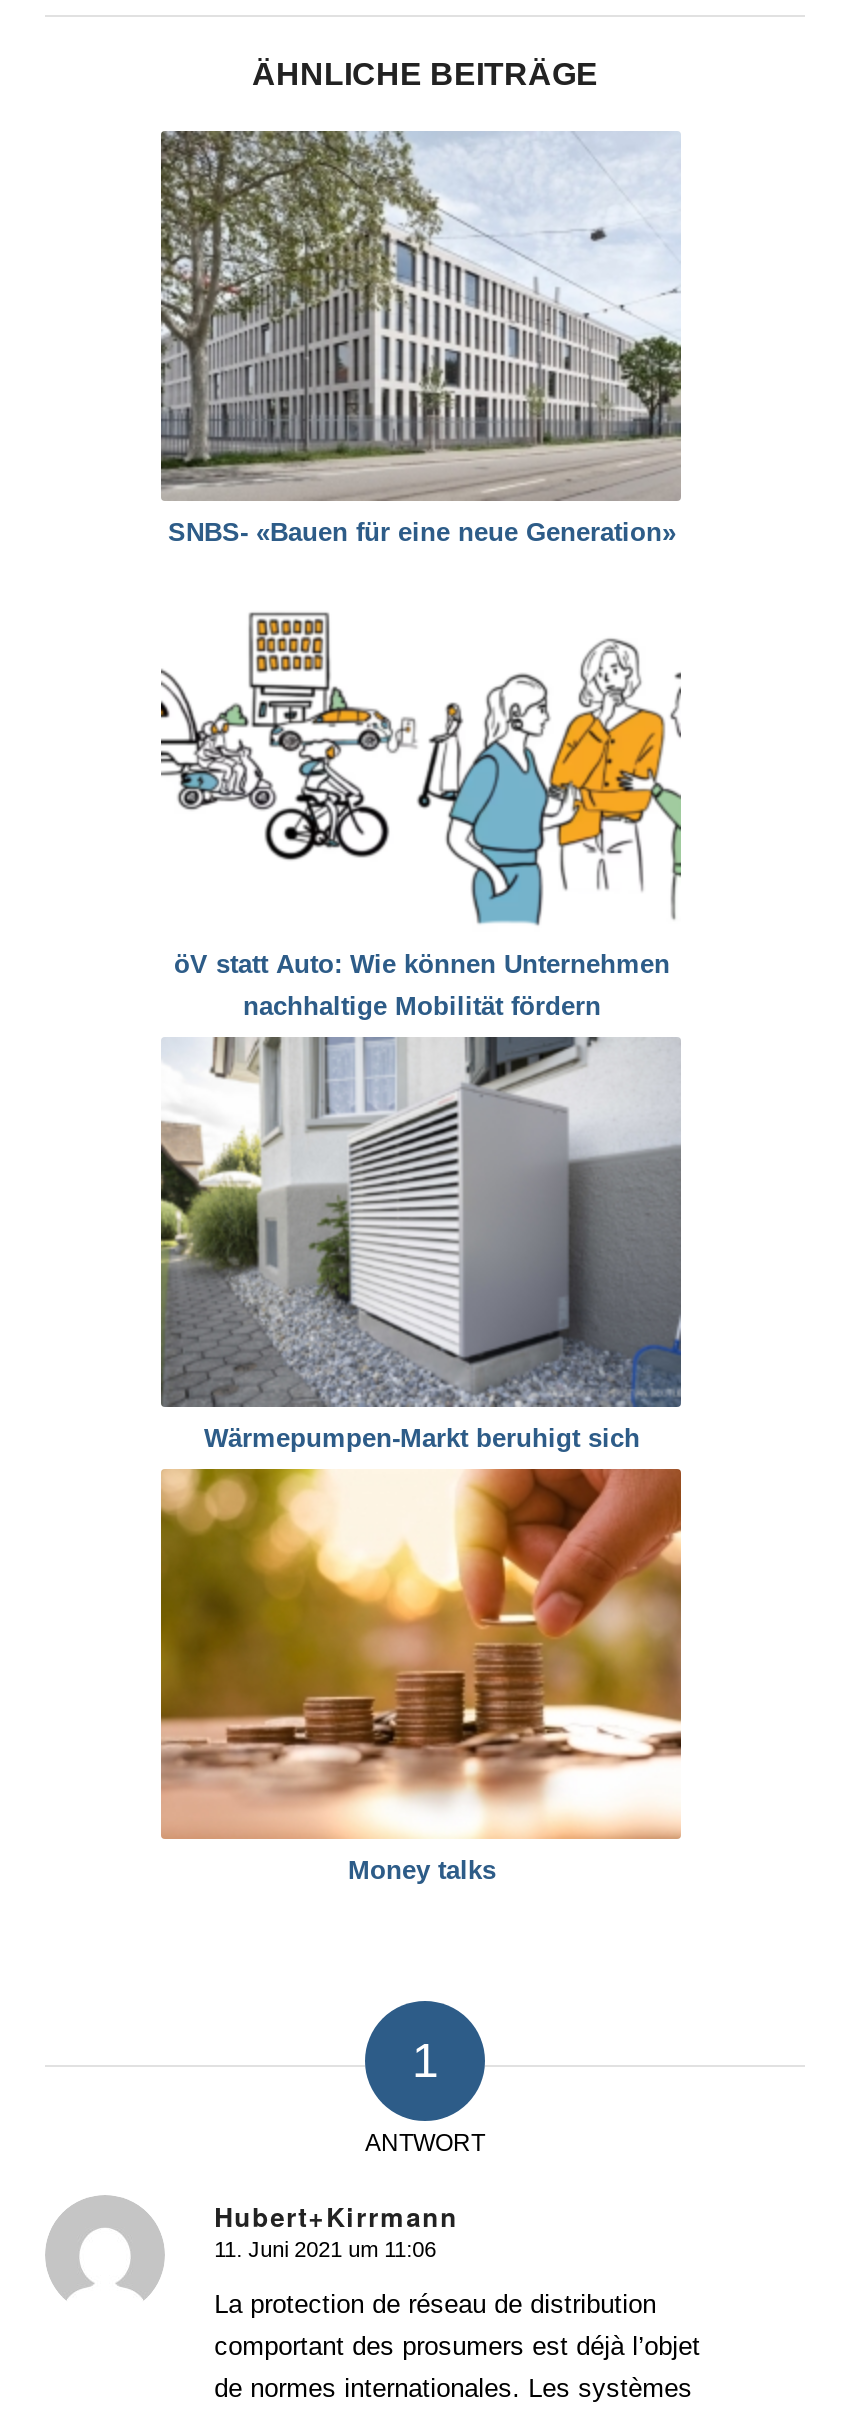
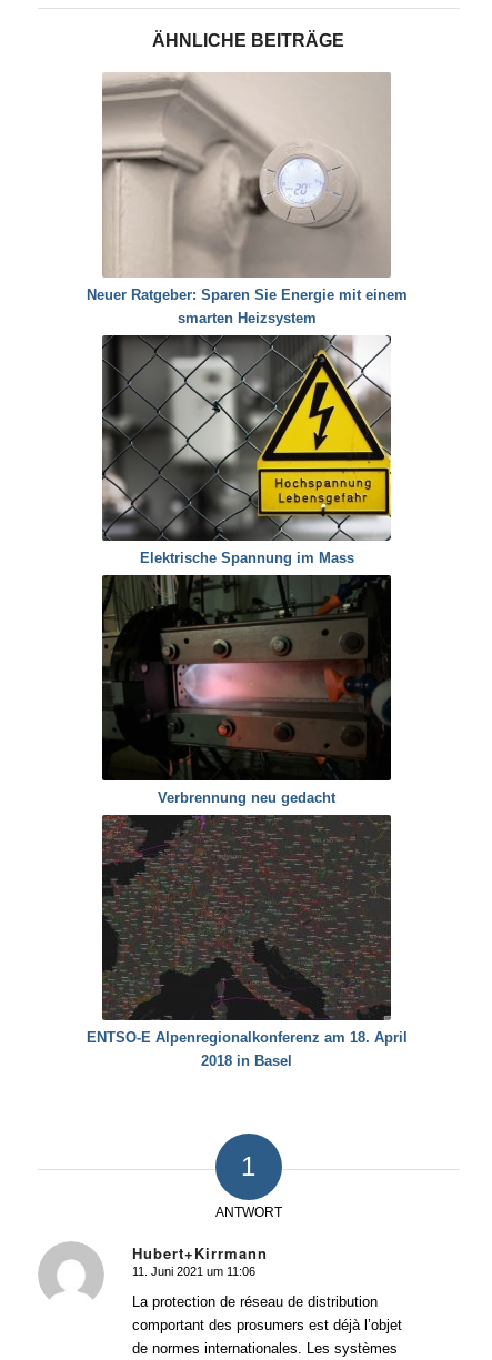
[161,129,681,546] [image] | SNBS- «Bauen für eine neue Generation» -> [87,72,408,326] [image] | Neuer Ratgeber: Sparen Sie Energie mit einem | smarten Heizsystem
[161,605,683,1020] [image] | öV statt Auto: Wie können Unternehmen | nachhaltige Mobilität fördern -> [101,334,392,566] [image] | Elektrische Spannung im Mass
[159,1035,683,1452] [image] | Wärmepumpen-Markt beruhigt sich -> [101,574,392,806] [image] | Verbrennung neu gedacht
[159,1467,683,1884] [image] | Money talks -> [87,814,408,1069] [image] | ENTSO-E Alpenregionalkonferenz am 18. April | 2018 in Basel

